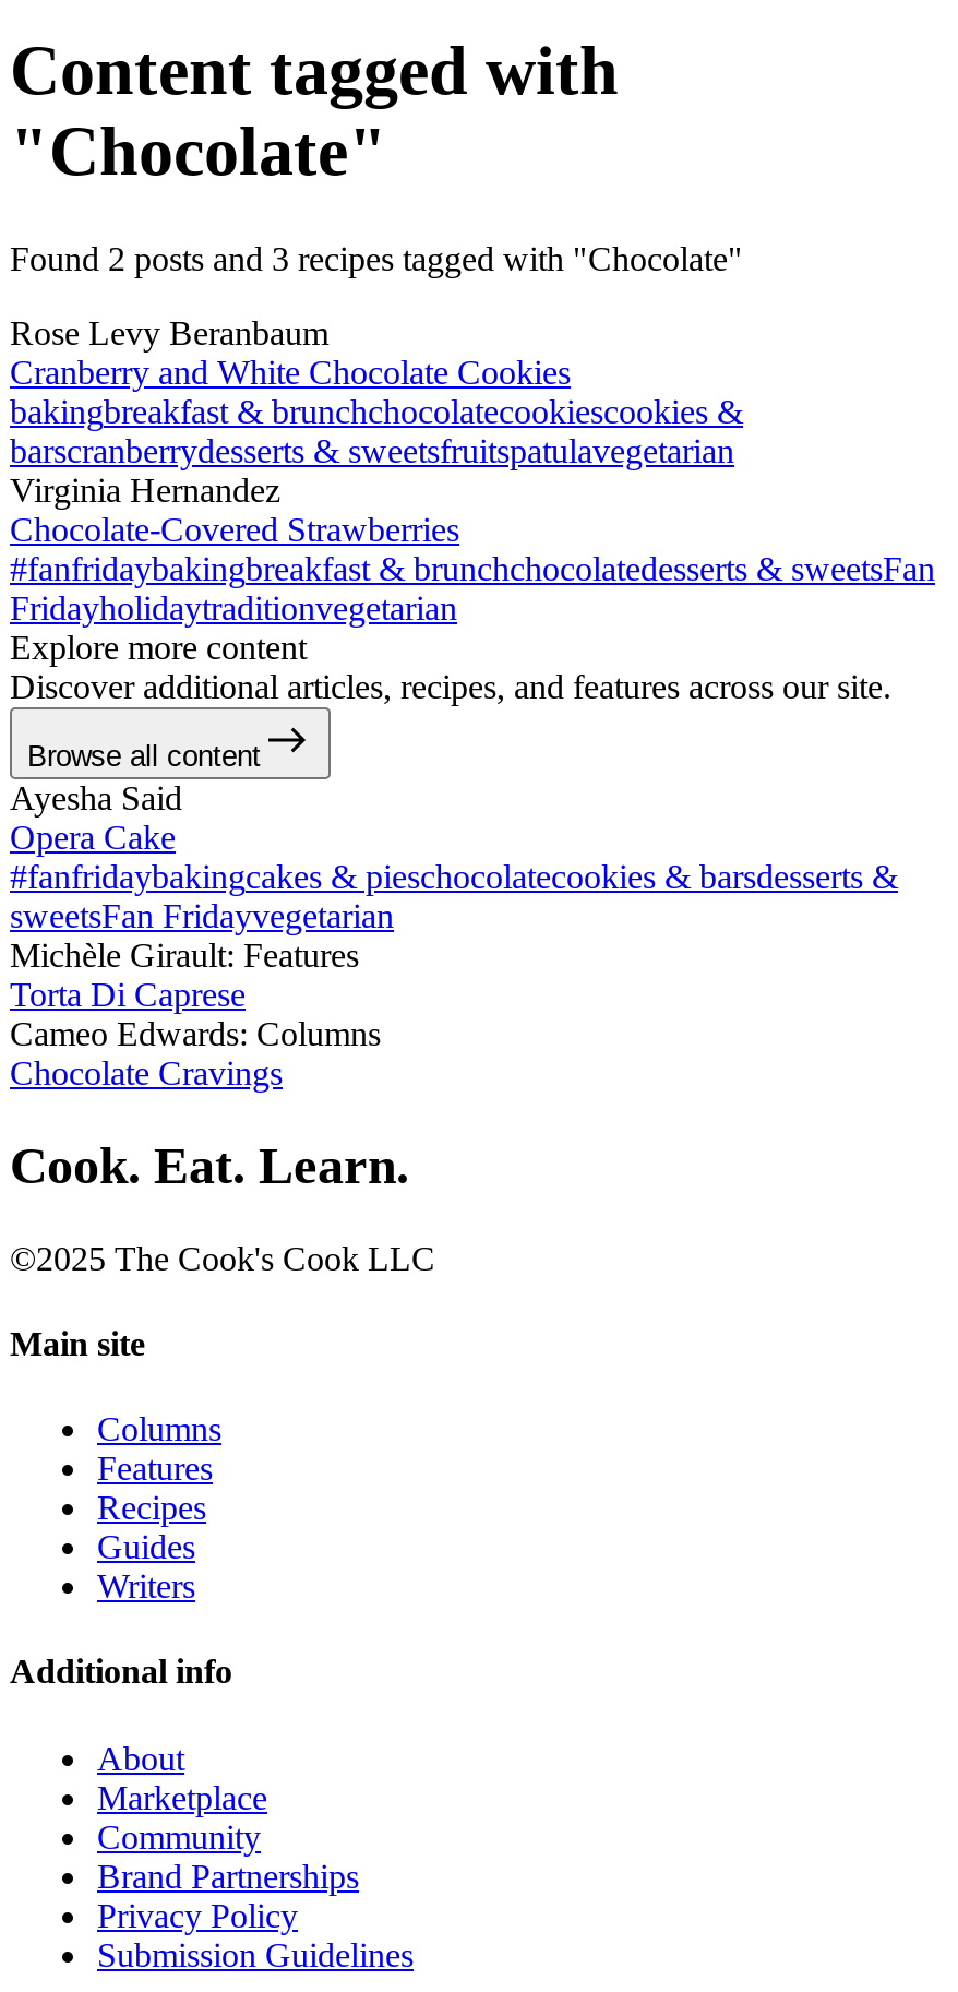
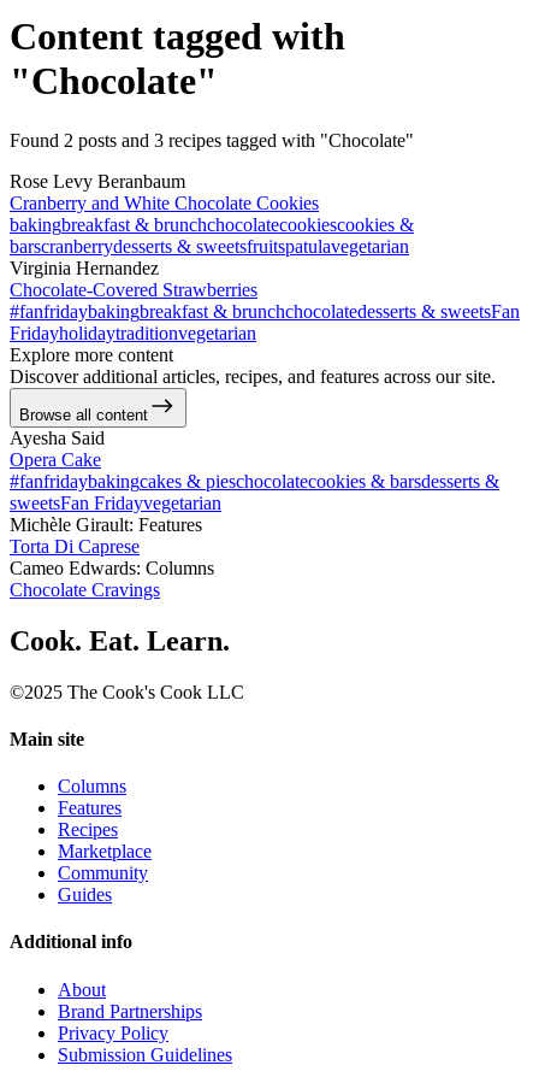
moved [10,1529,232,1777] -> [10,884,132,1000]: Guides | Additional info | About
[97,1568,195,1605] Writers -> none
moved [97,1779,267,1855] -> [58,841,152,883]: Marketplace | Community

